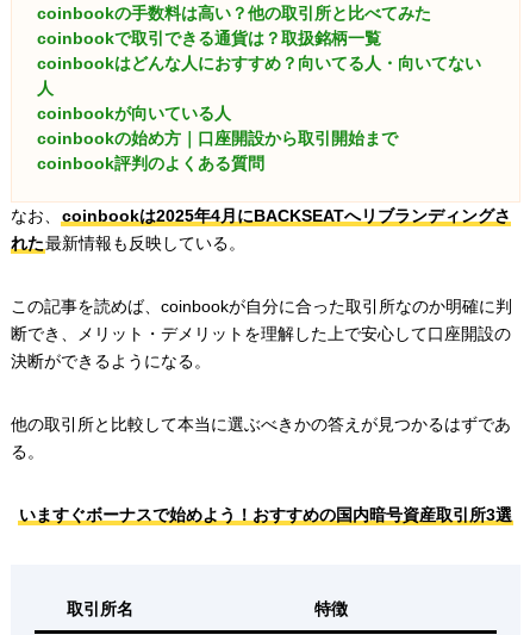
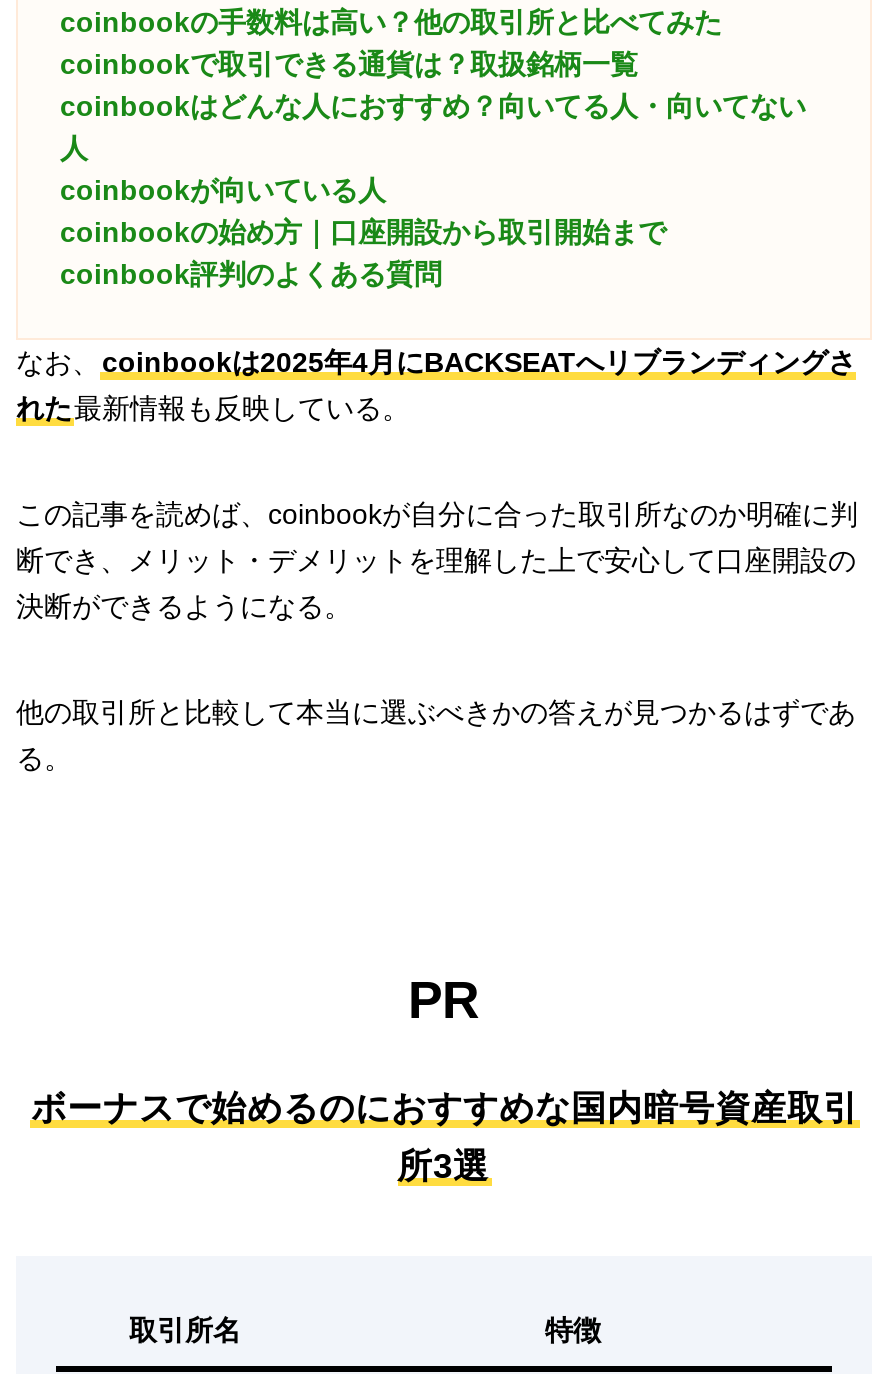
[19,505,512,525] いますぐボーナスで始めよう！おすすめの国内暗号資産取引所3選 -> [31,971,859,1187] PR | ボーナスで始めるのにおすすめな国内暗号資産取引 | 所3選

